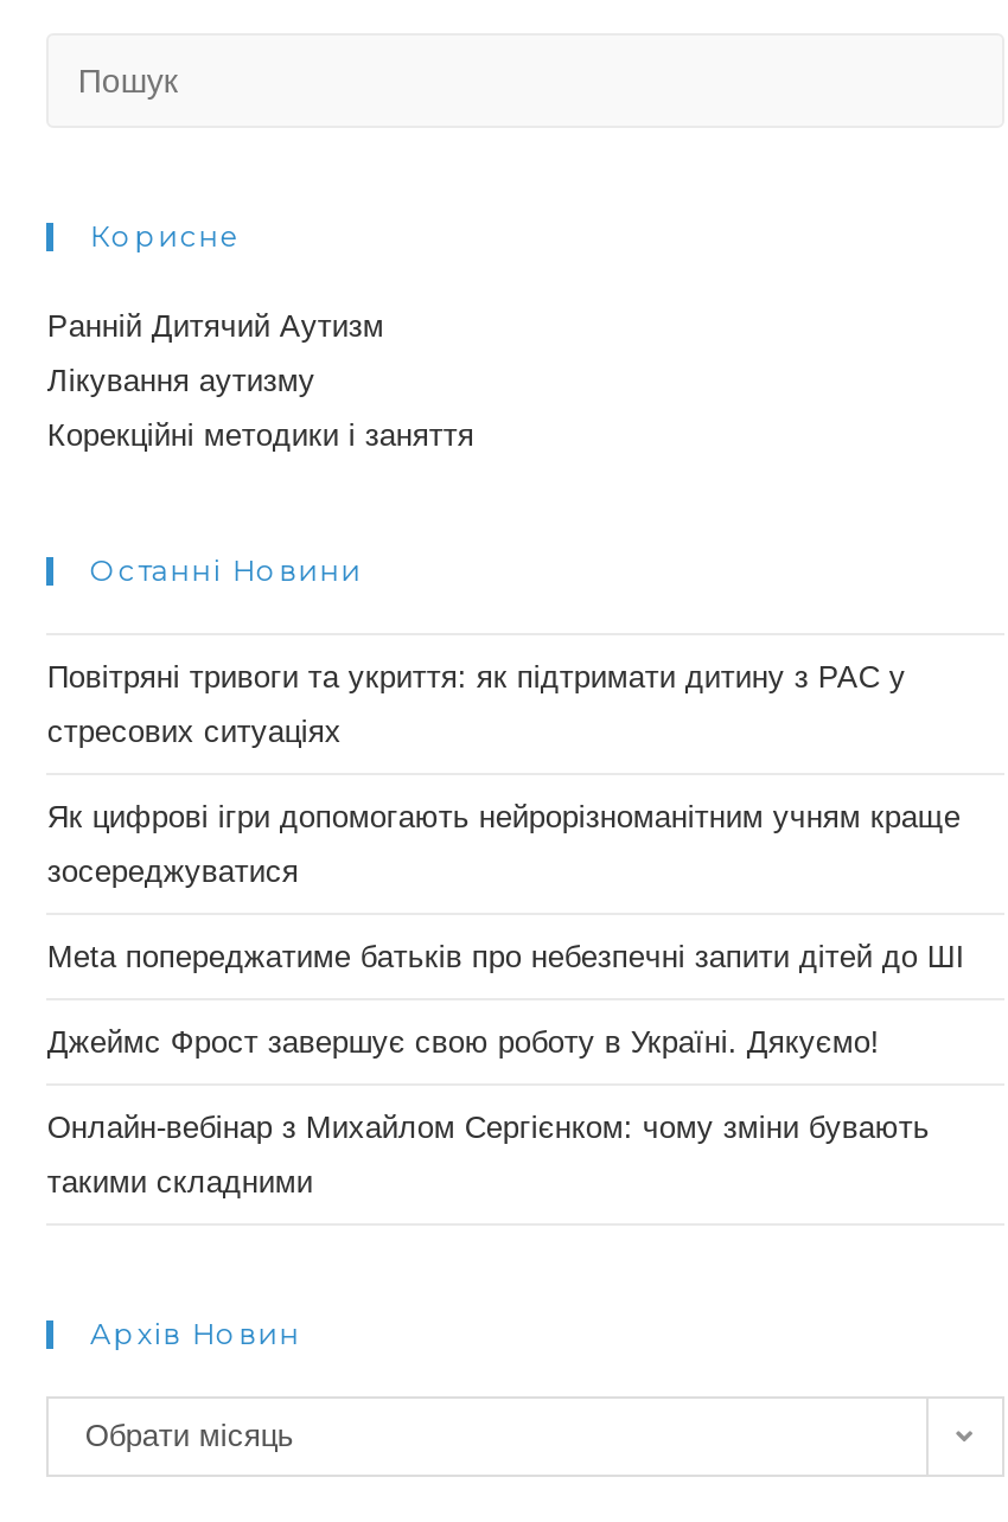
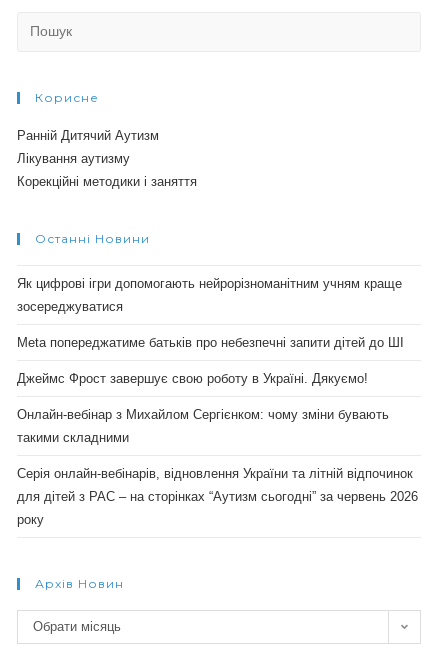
[47,660,906,750] Повітряні тривоги та укриття: як підтримати дитину з РАС у | стресових ситуаціях -> none
moved [47,800,965,1201] -> [17,276,404,445]: Як цифрові ігри допомогають нейрорізноманітним учням краще | зосереджуватися | Meta попереджатиме батьків про небезпечні запити дітей до ШІ | Джеймс Фрост завершує свою роботу в Україні. Дякуємо! | Онлайн-вебінар з Михайлом Сергієнком: чому зміни бувають | такими складними
none -> [17,466,418,527] Серія онлайн-вебінарів, відновлення України та літній відпочинок | для дітей з РАС – на сторінках “Аутизм сьогодні” за червень 2026 | року

